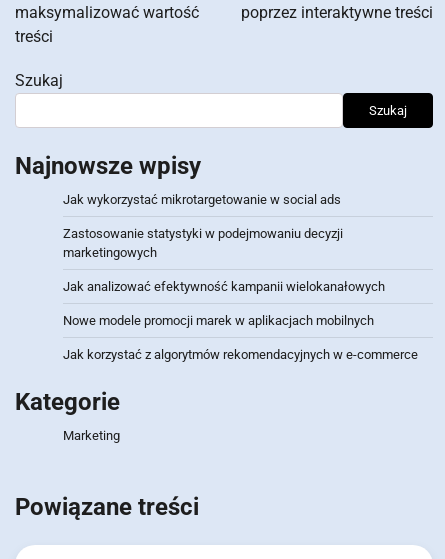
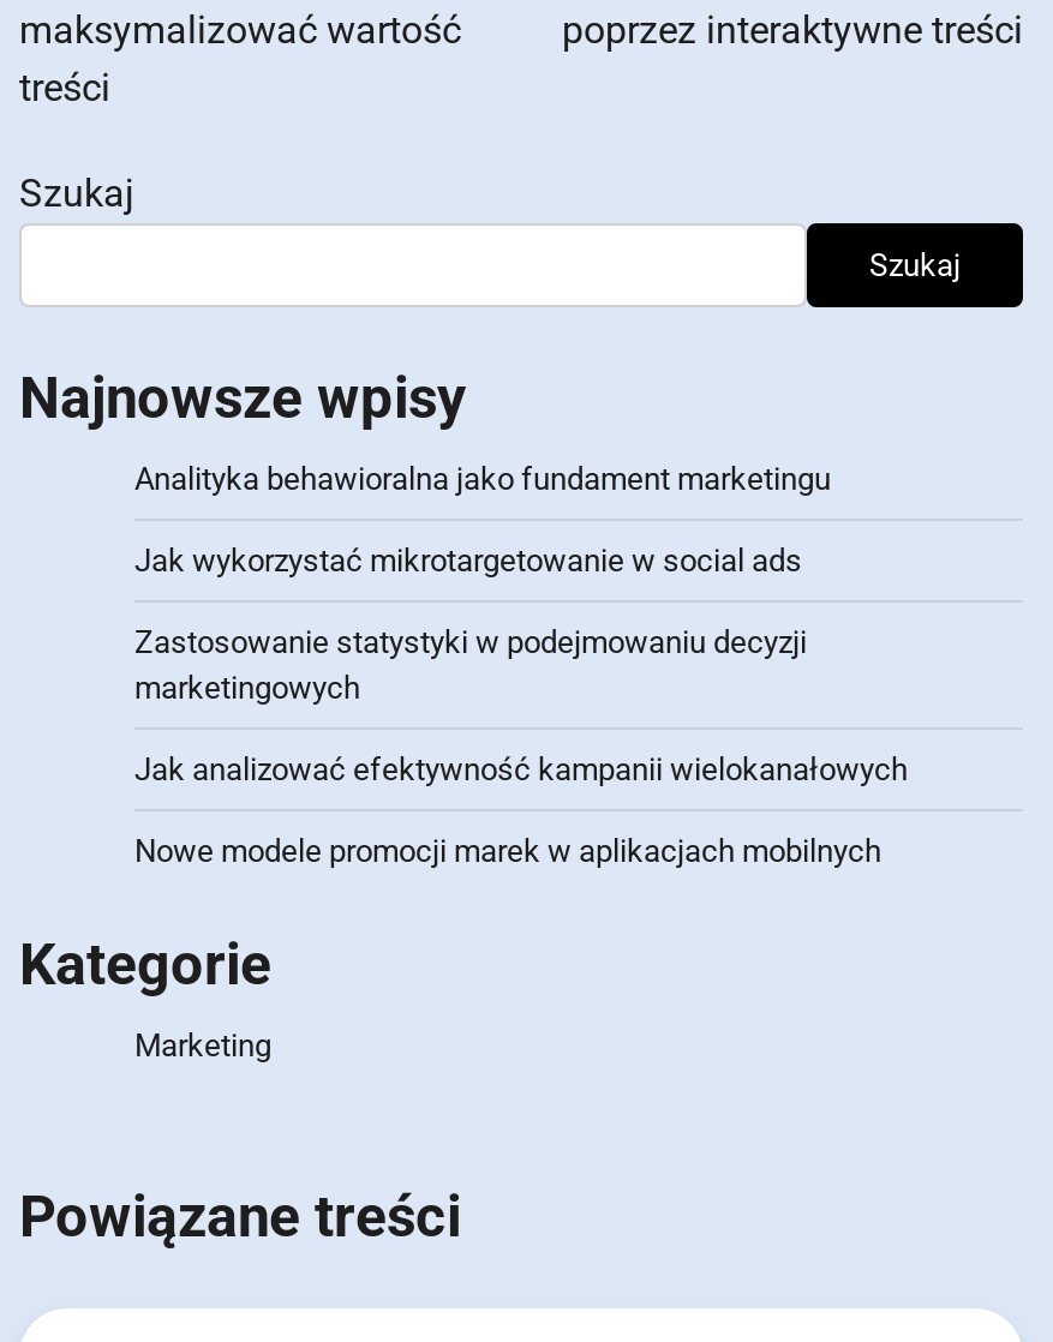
none -> [134,461,831,497] Analityka behawioralna jako fundament marketingu
moved [63,192,385,328] -> [134,543,908,870]: Jak wykorzystać mikrotargetowanie w social ads | Zastosowanie statystyki w podejmowaniu decyzji | marketingowych | Jak analizować efektywność kampanii wielokanałowych | Nowe modele promocji marek w aplikacjach mobilnych
[63,347,418,362] Jak korzystać z algorytmów rekomendacyjnych w e-commerce -> none

